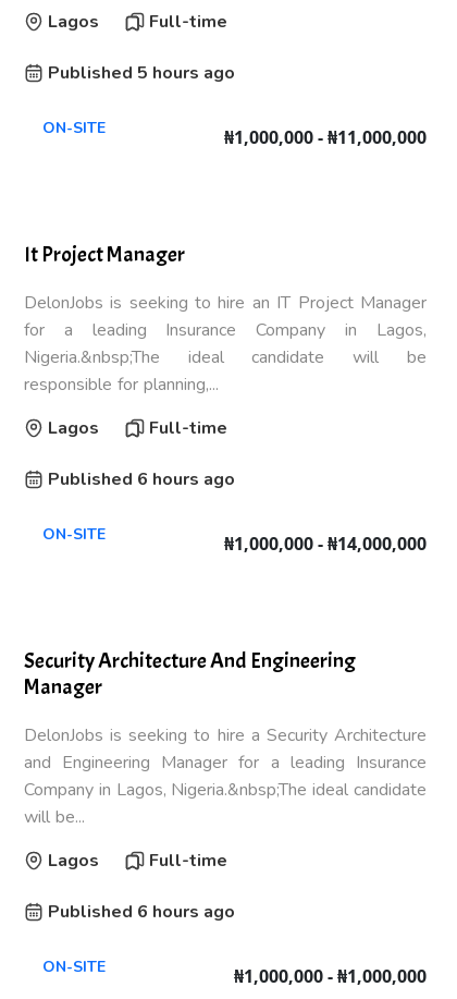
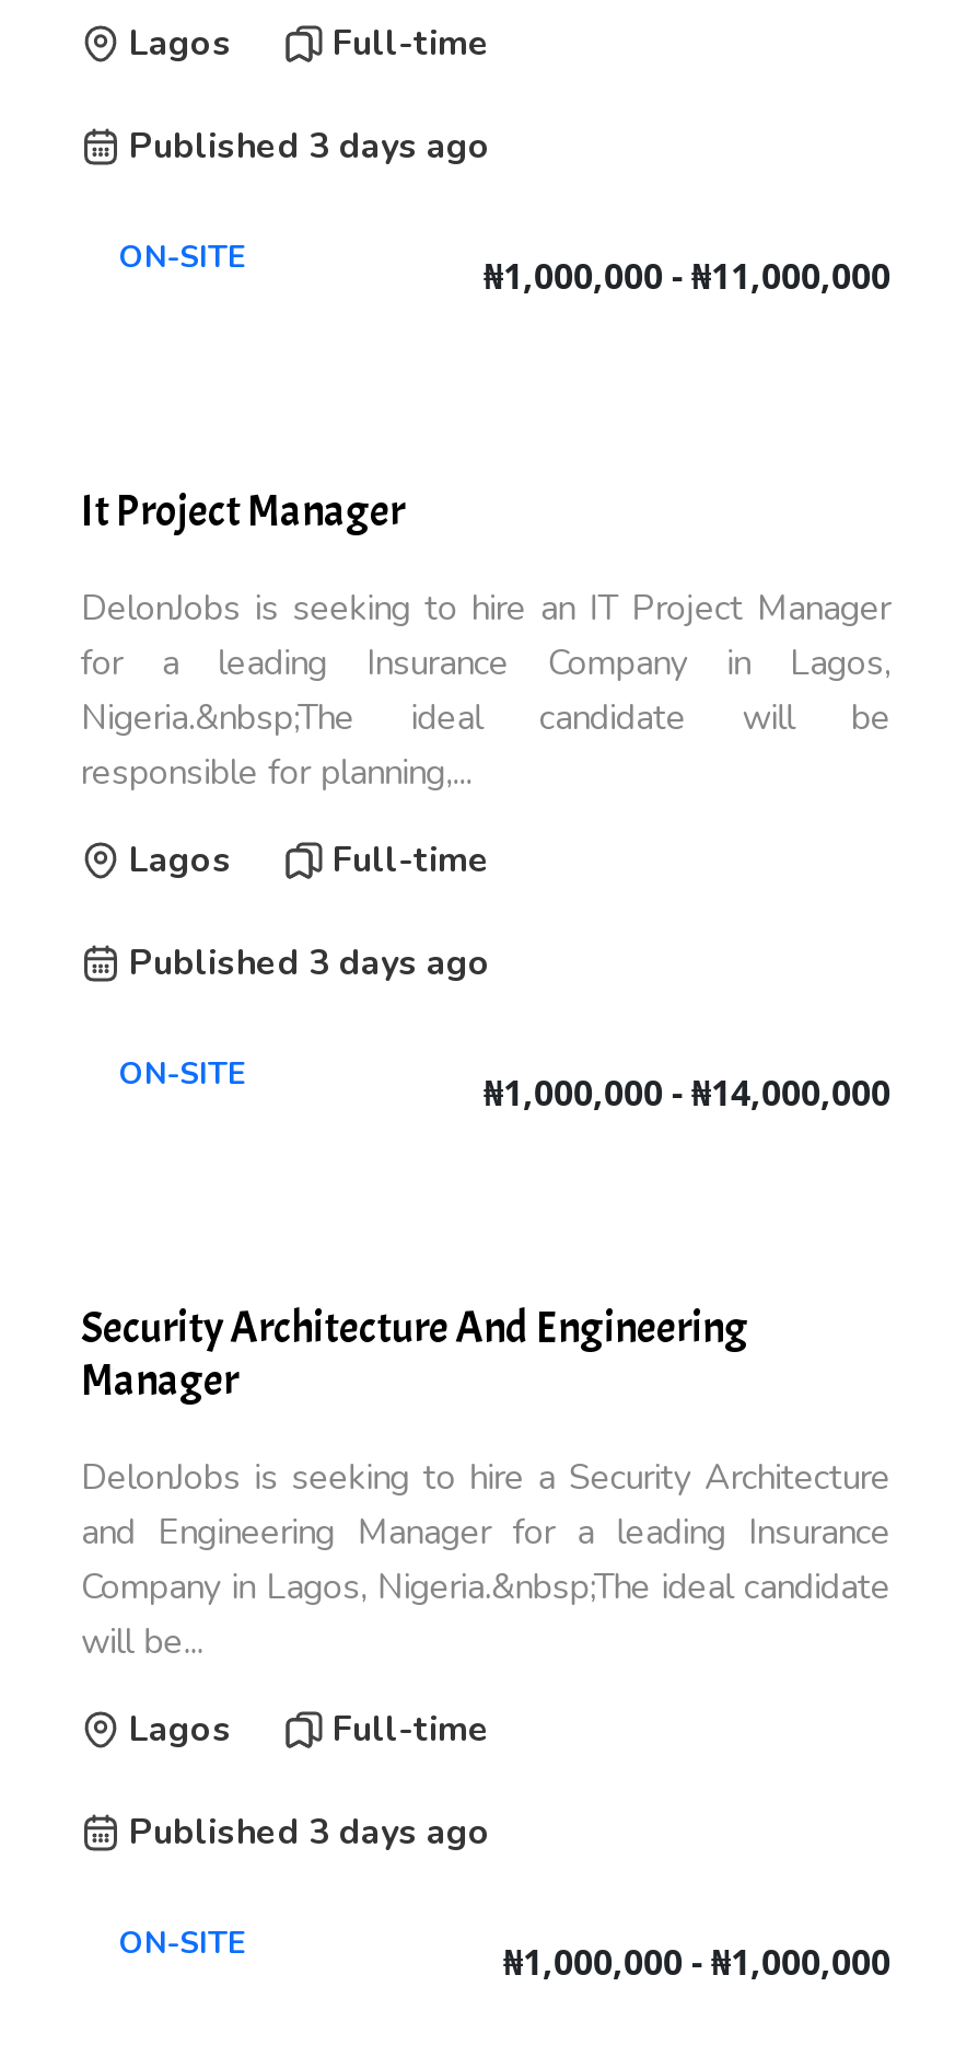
[48,61,235,85] Published 5 hours ago -> [129,123,490,171] Published 3 days ago
[48,467,235,491] Published 6 hours ago -> [129,939,490,987] Published 3 days ago
[48,900,235,924] Published 6 hours ago -> [129,1809,490,1857] Published 3 days ago

